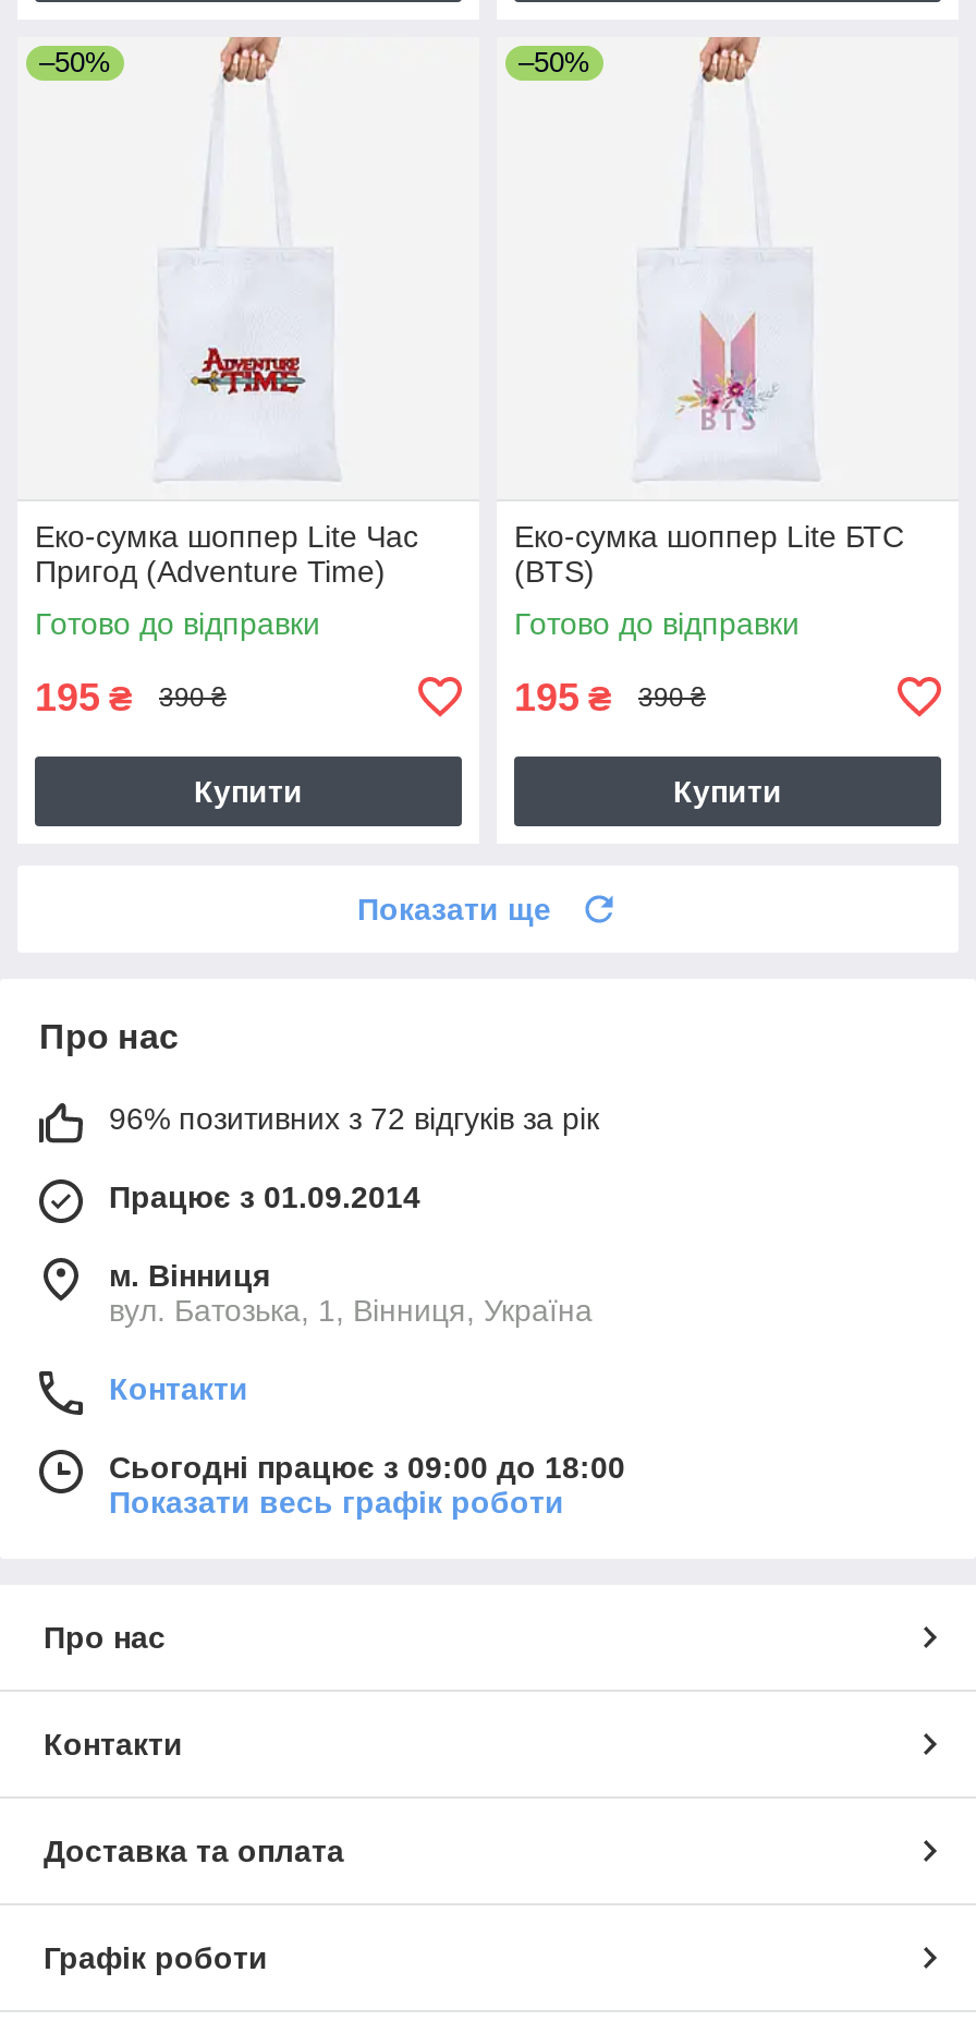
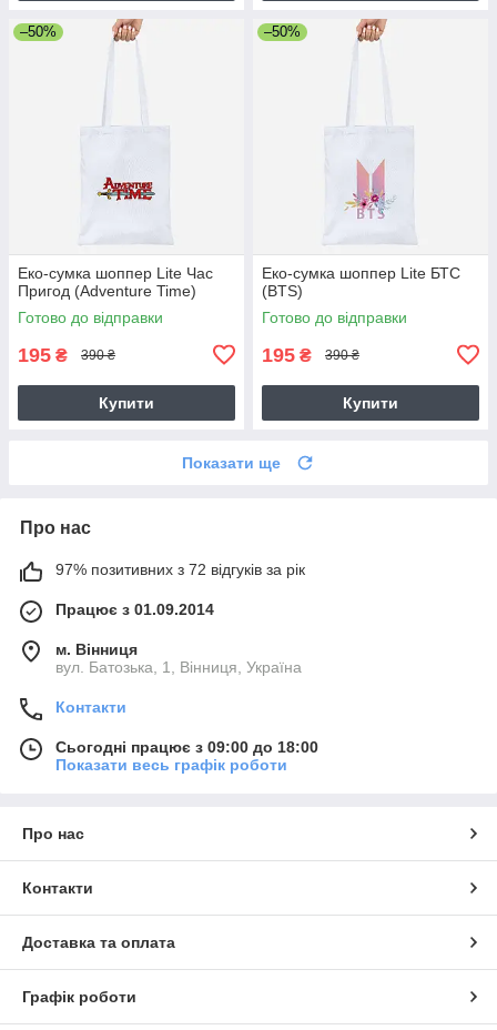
[109,1101,599,1135] 96% позитивних з 72 відгуків за рік -> [55,560,305,578] 97% позитивних з 72 відгуків за рік

